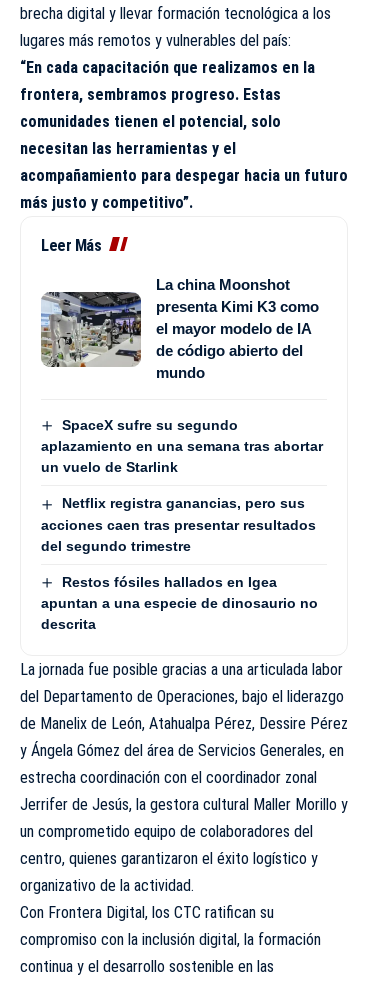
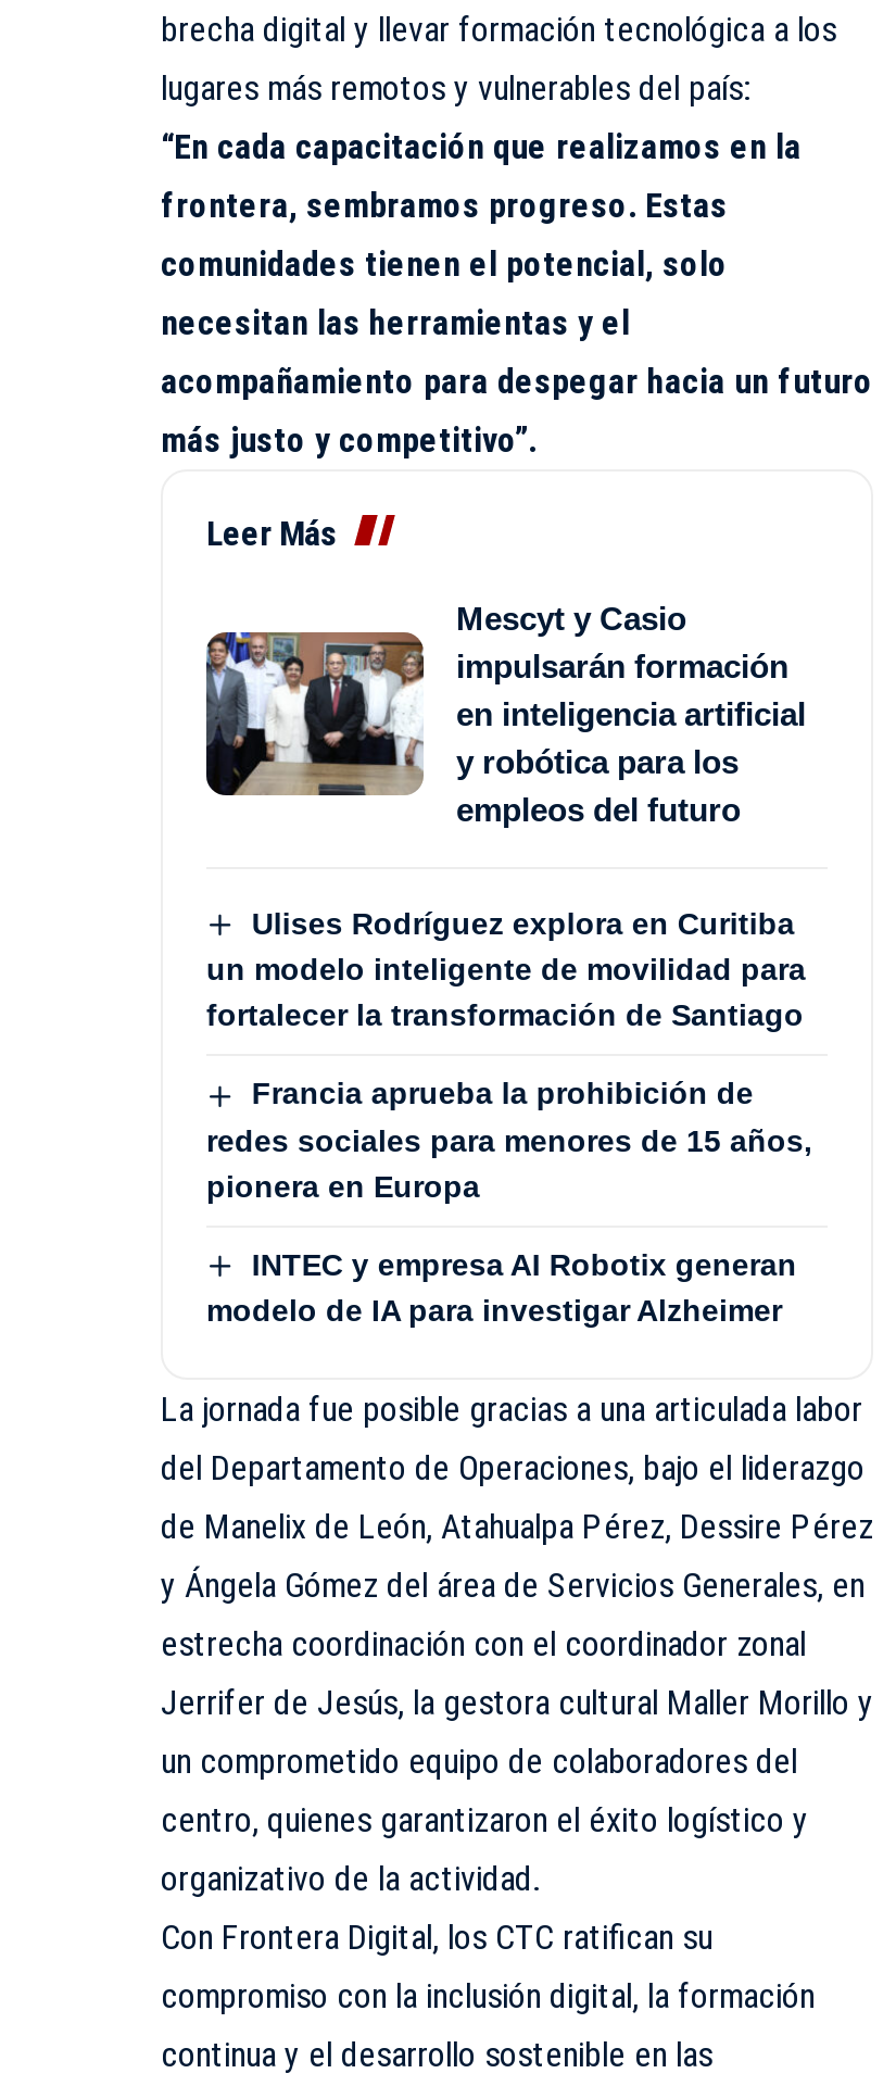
[40,276,319,381] [image] | La china Moonshot | presenta Kimi K3 como | el mayor modelo de IA | de código abierto del | mundo -> [204,600,806,828] [image] | Mescyt y Casio | impulsarán formación | en inteligencia artificial | y robótica para los | empleos del futuro
[41,417,323,475] SpaceX sufre su segundo | aplazamiento en una semana tras abortar | un vuelo de Starlink -> [206,907,806,1033] Ulises Rodríguez explora en Curitiba | un modelo inteligente de movilidad para | fortalecer la transformación de Santiago
[41,495,316,554] Netflix registra ganancias, pero sus | acciones caen tras presentar resultados | del segundo trimestre -> [206,1077,812,1203] Francia aprueba la prohibición de | redes sociales para menores de 15 años, | pionera en Europa
[41,574,318,632] Restos fósiles hallados en Igea | apuntan a una especie de dinosaurio no | descrita -> [206,1247,797,1328] INTEC y empresa AI Robotix generan | modelo de IA para investigar Alzheimer

